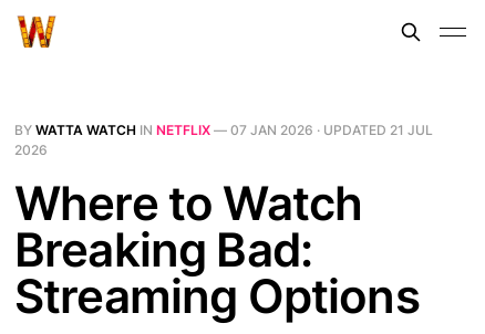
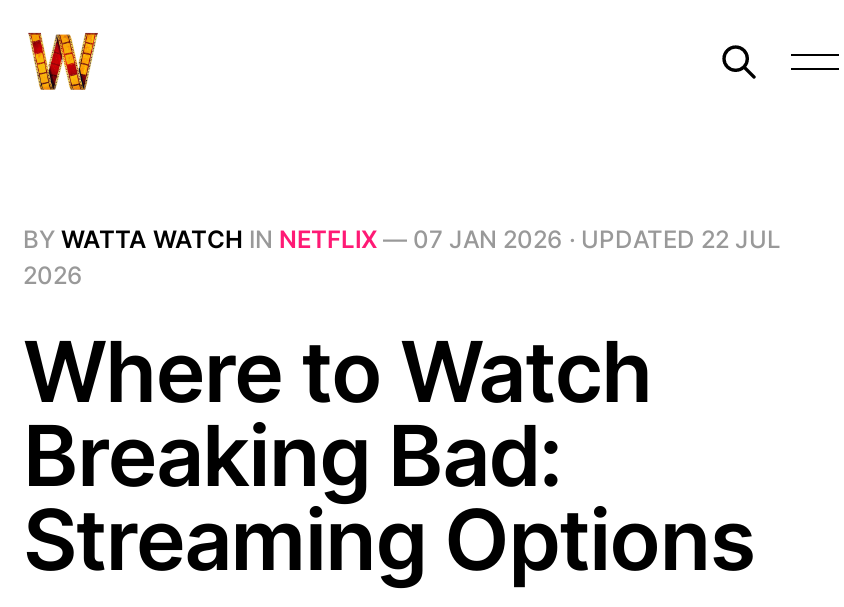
[14,122,433,138] BY WATTA WATCH IN NETFLIX — 07 JAN 2026 · UPDATED 21 JUL -> [23,224,781,254] BY WATTA WATCH IN NETFLIX — 07 JAN 2026 · UPDATED 22 JUL

